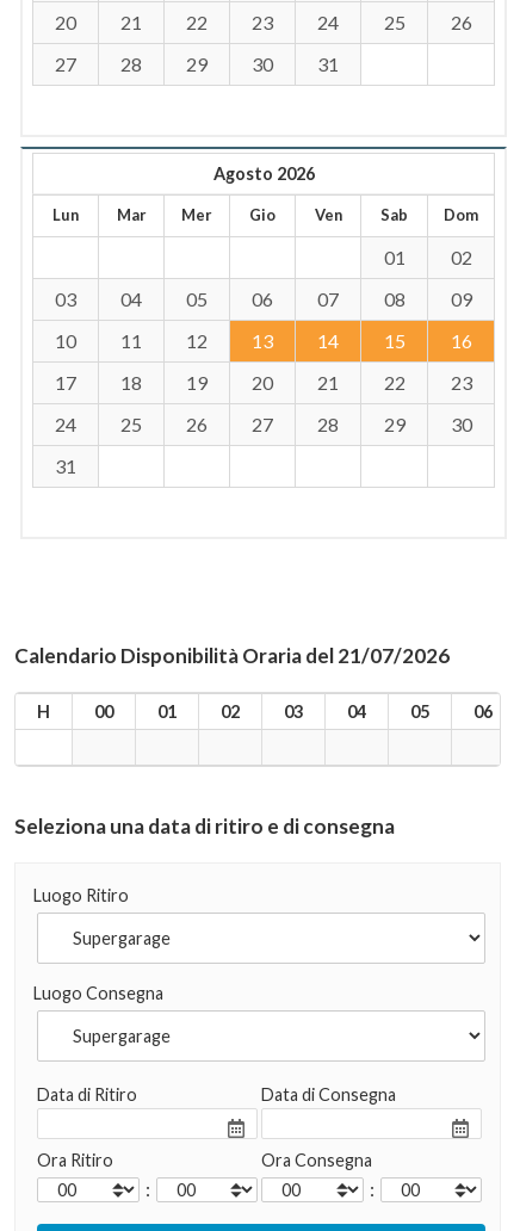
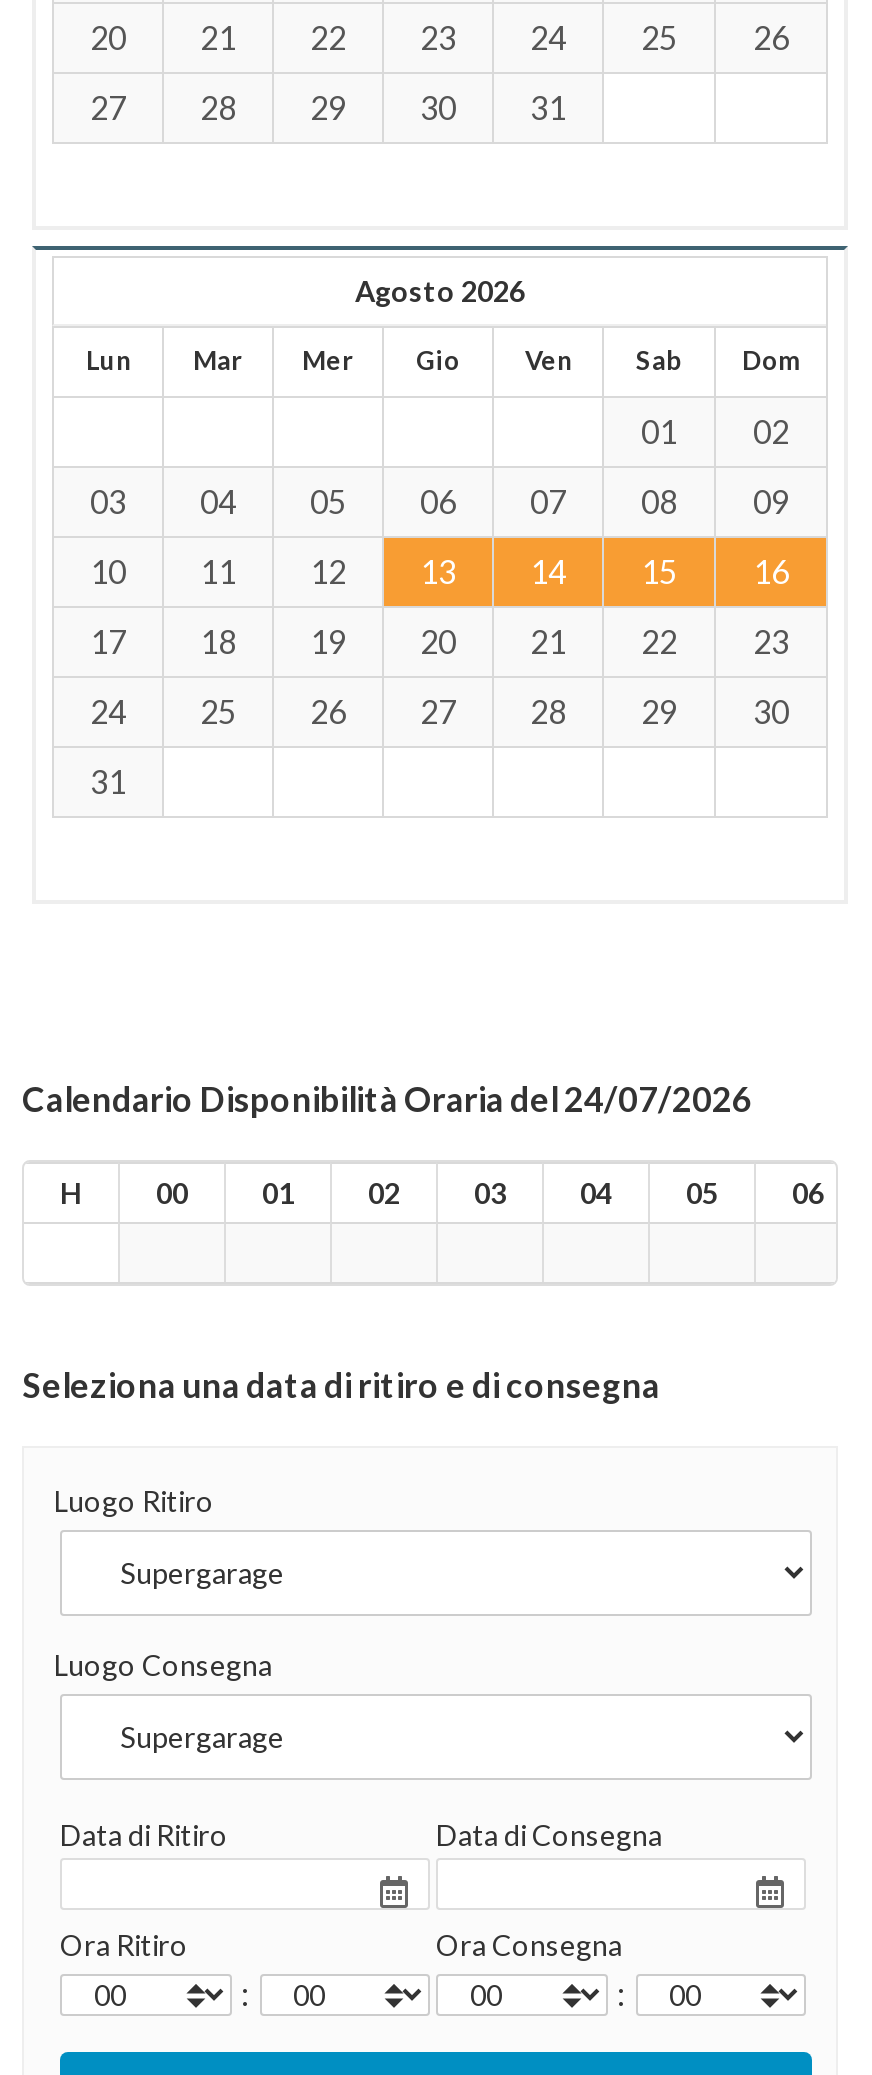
[14,643,450,668] Calendario Disponibilità Oraria del 21/07/2026 -> [22,1079,752,1121] Calendario Disponibilità Oraria del 24/07/2026

